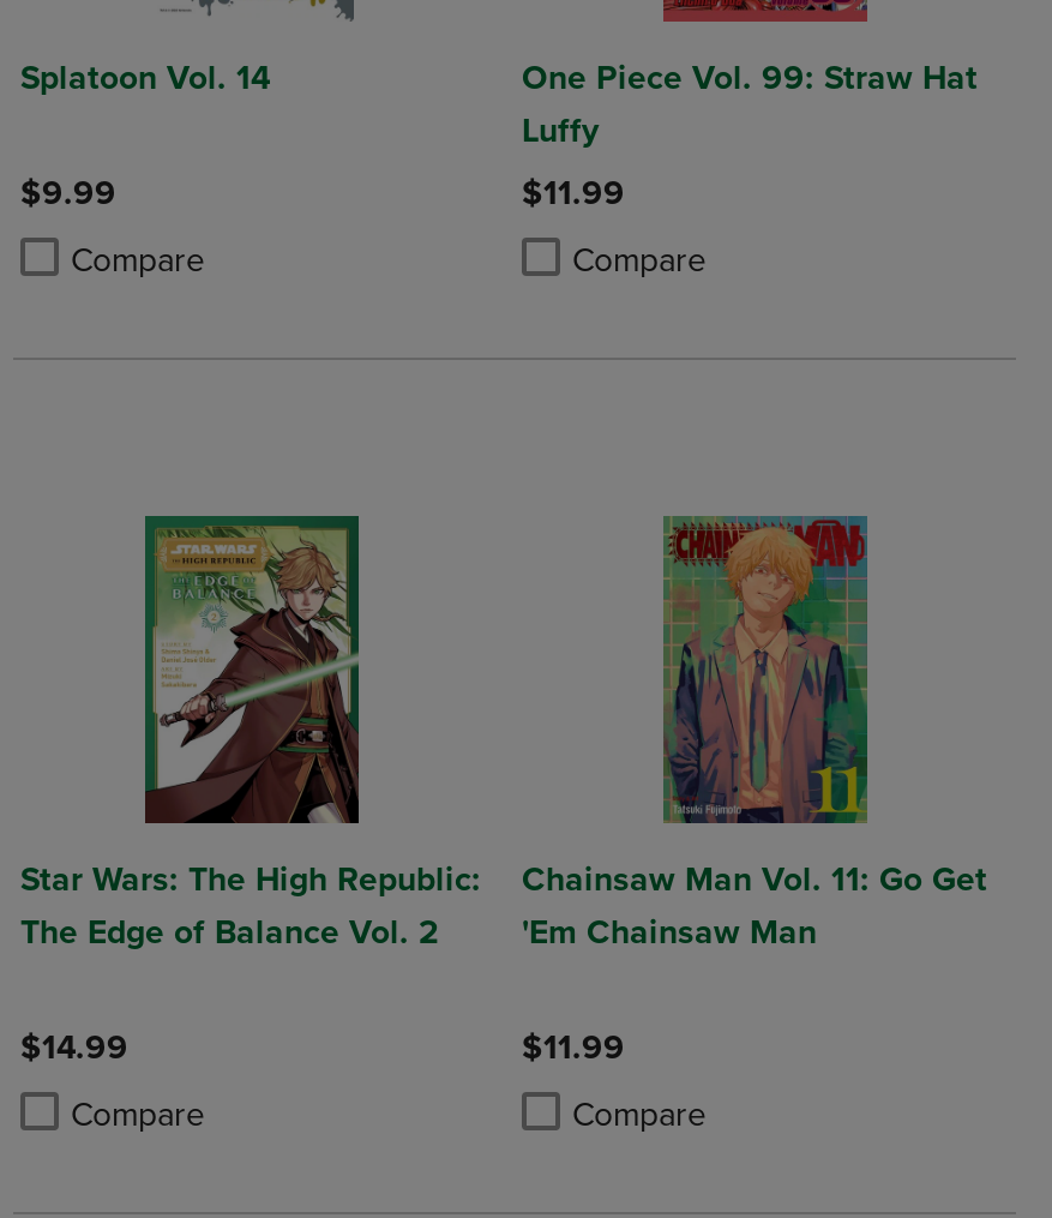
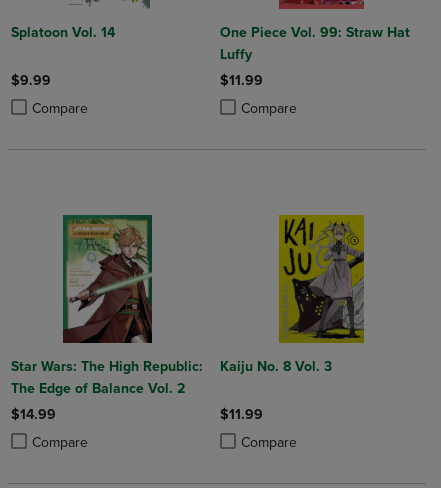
[522,514,987,954] [image] | Chainsaw Man Vol. 11: Go Get | 'Em Chainsaw Man -> [220,214,365,375] [image] | Kaiju No. 8 Vol. 3

